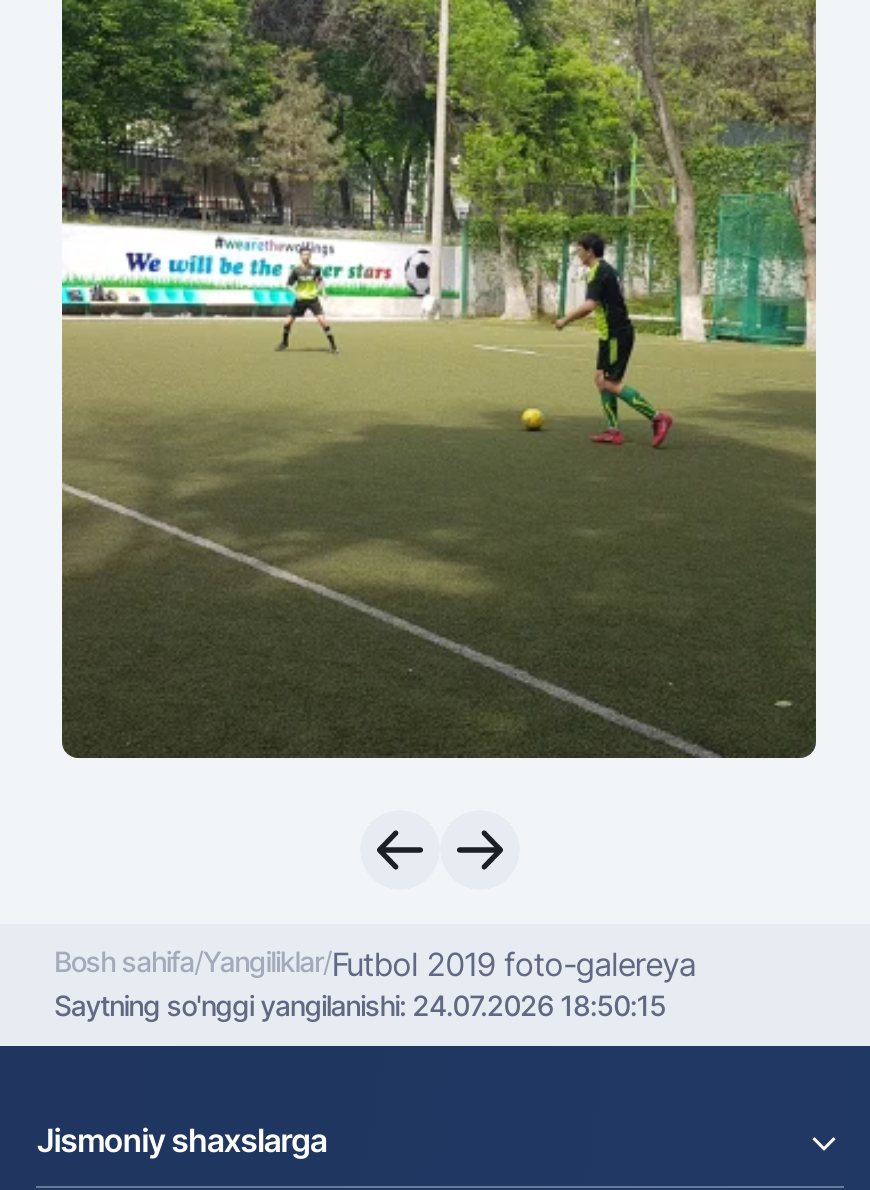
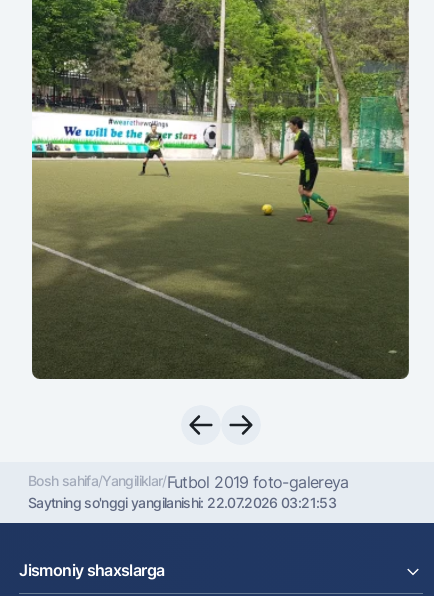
[54,988,666,1022] Saytning so'nggi yangilanishi: 24.07.2026 18:50:15 -> [28,494,336,511] Saytning so'nggi yangilanishi: 22.07.2026 03:21:53

